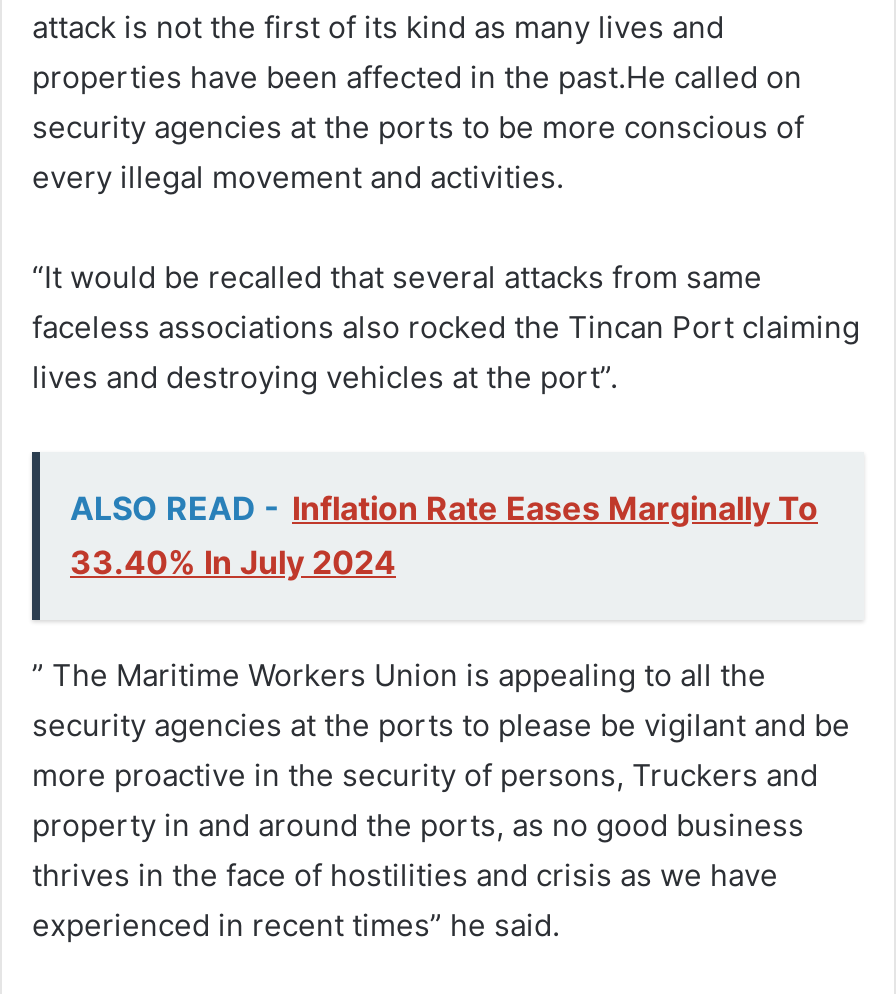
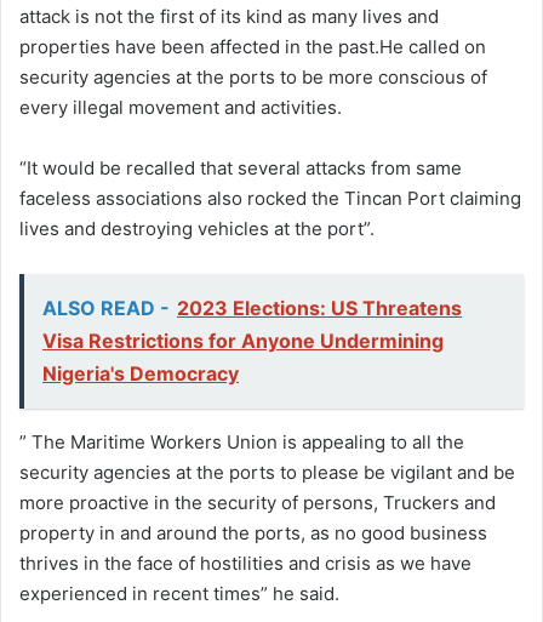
[70,488,818,582] ALSO READ - Inflation Rate Eases Marginally To | 33.40% In July 2024 -> [42,296,462,386] ALSO READ - 2023 Elections: US Threatens | Visa Restrictions for Anyone Undermining | Nigeria's Democracy

